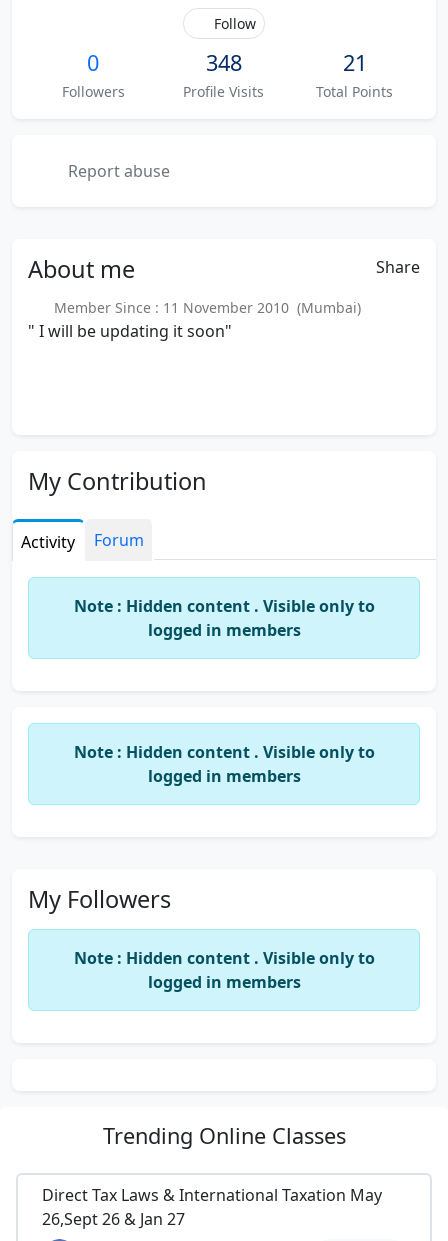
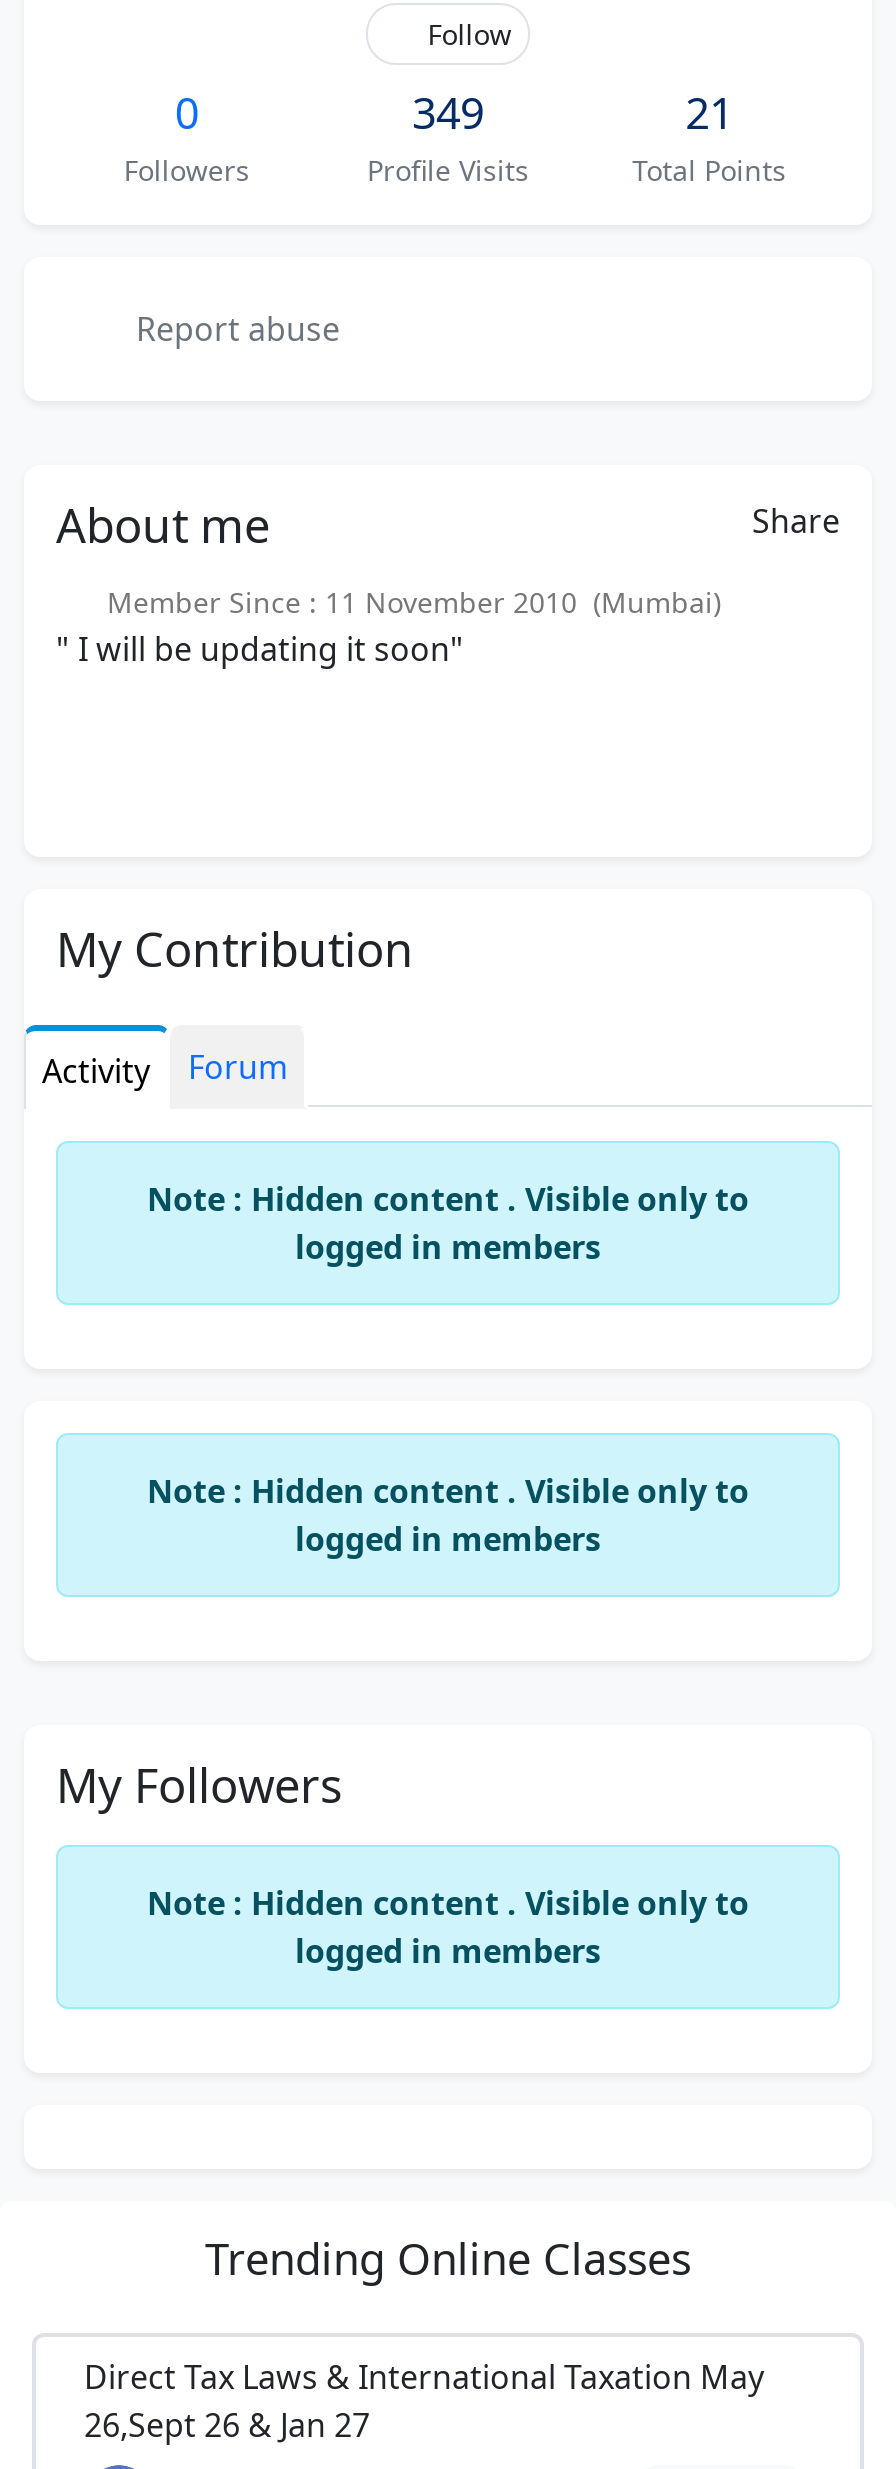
[206,48,242,77] 348 -> [412,83,484,141] 349

